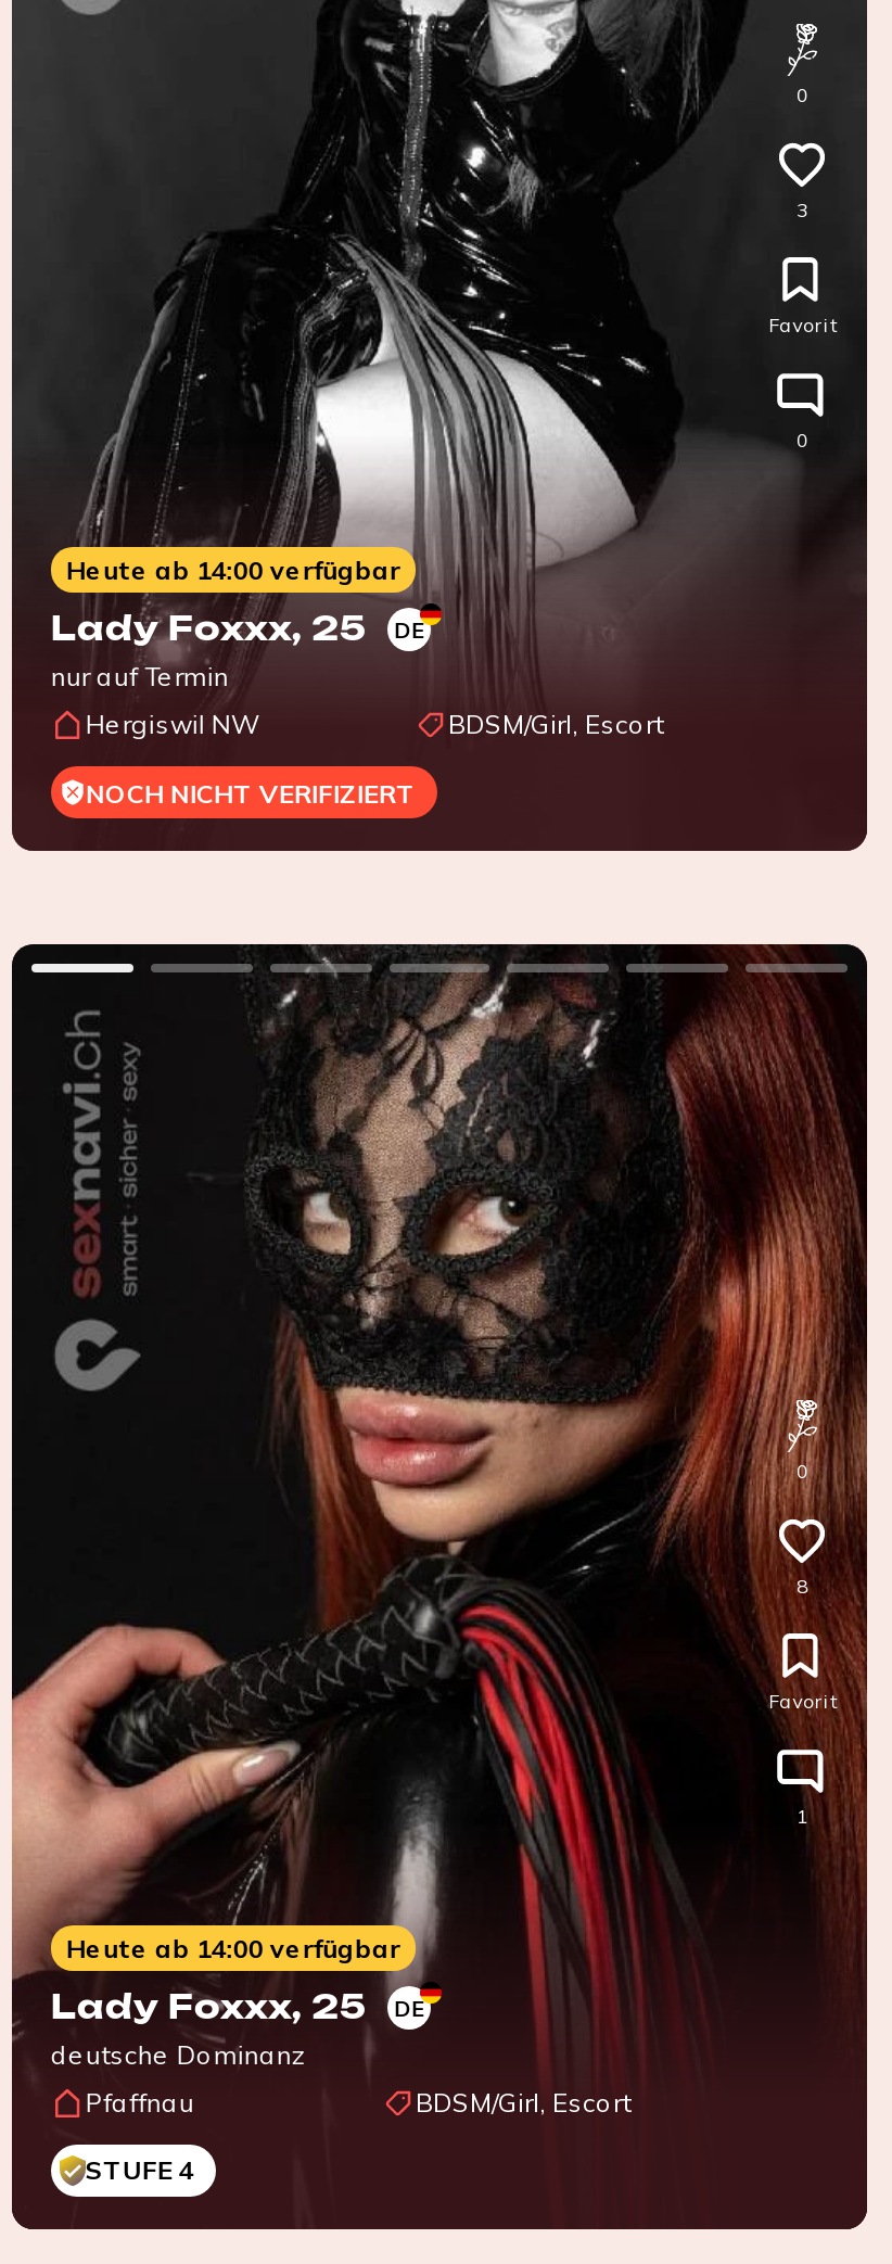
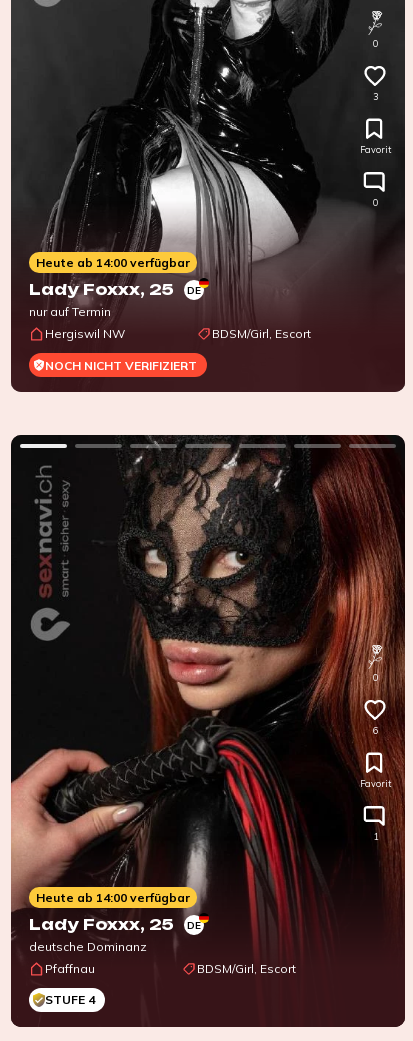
[797,1574,808,1598] 8 -> [373,725,378,736] 6

